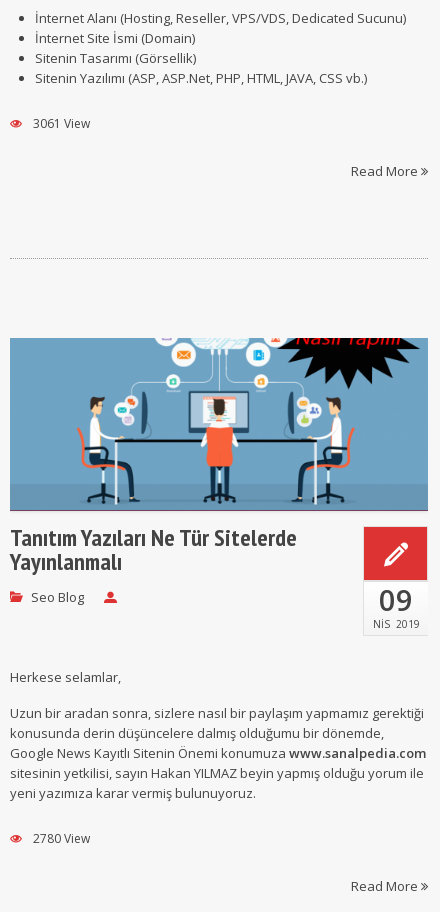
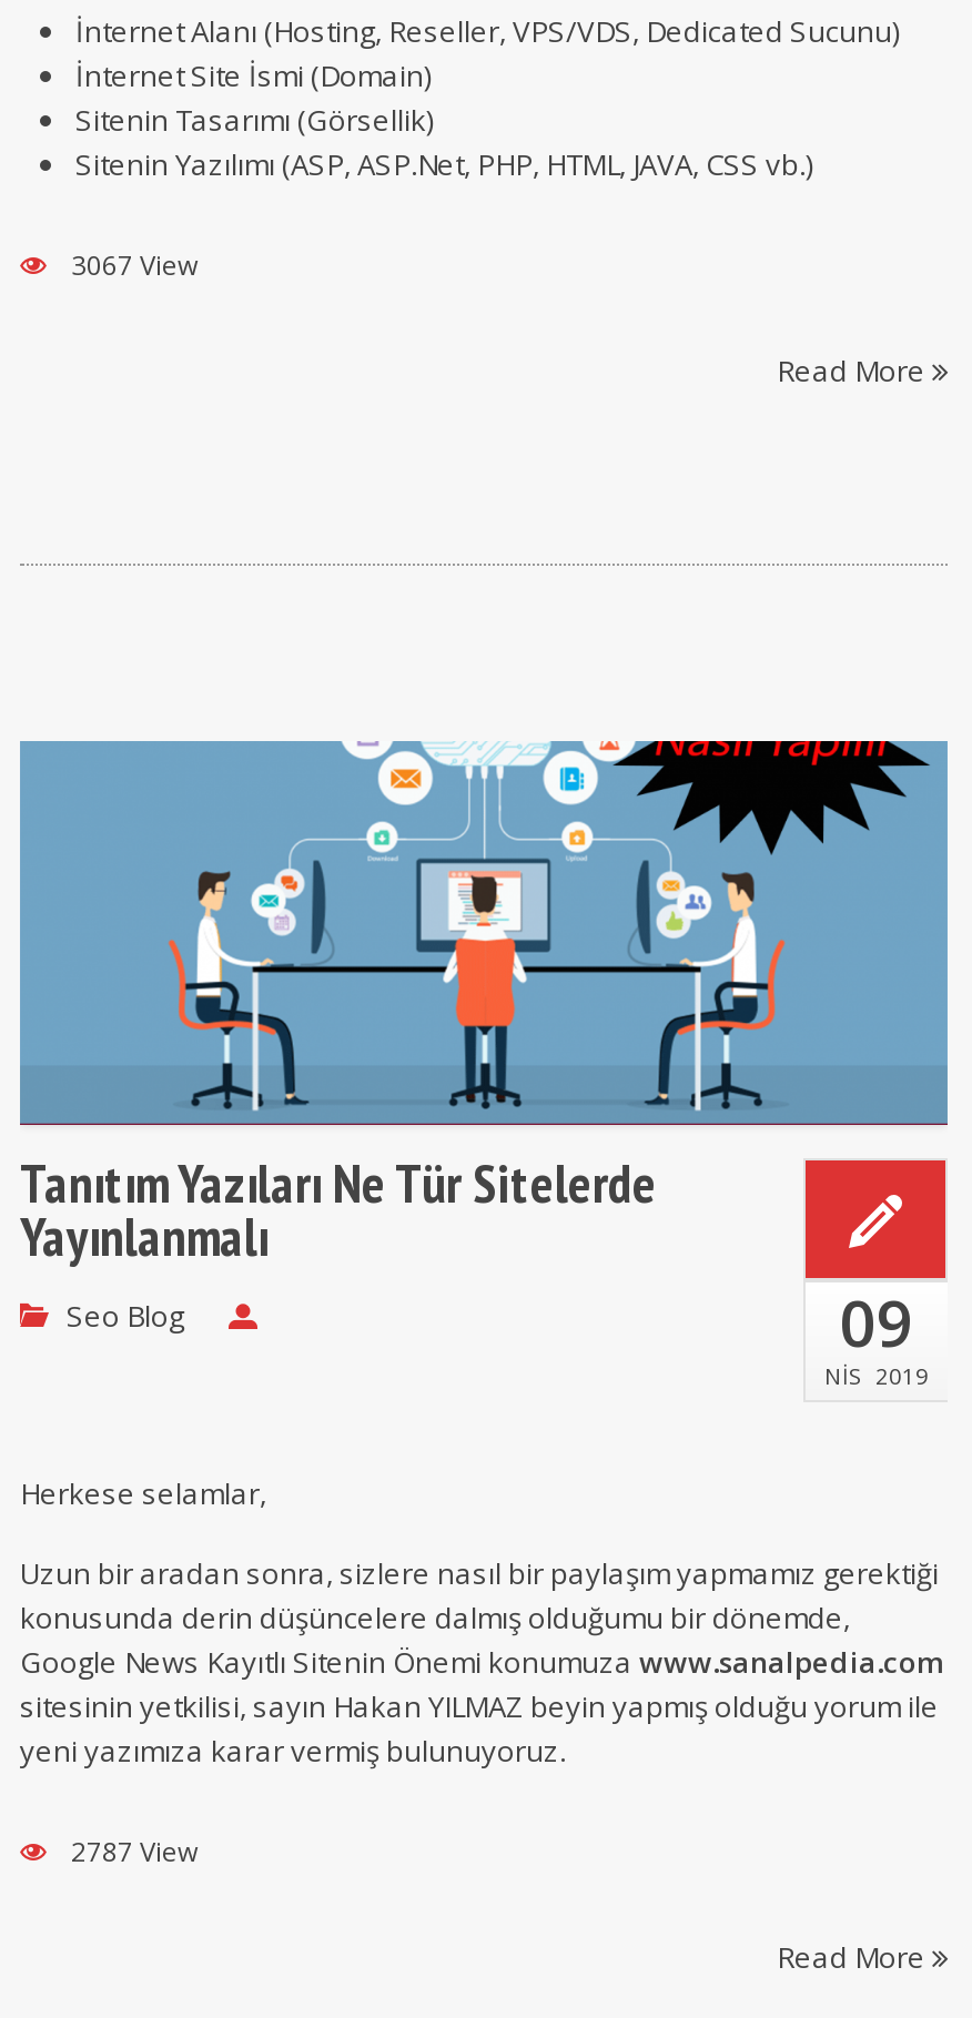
[30,115,90,132] 3061 View -> [64,247,198,285] 3067 View
[30,830,90,847] 2780 View -> [64,1833,198,1871] 2787 View

